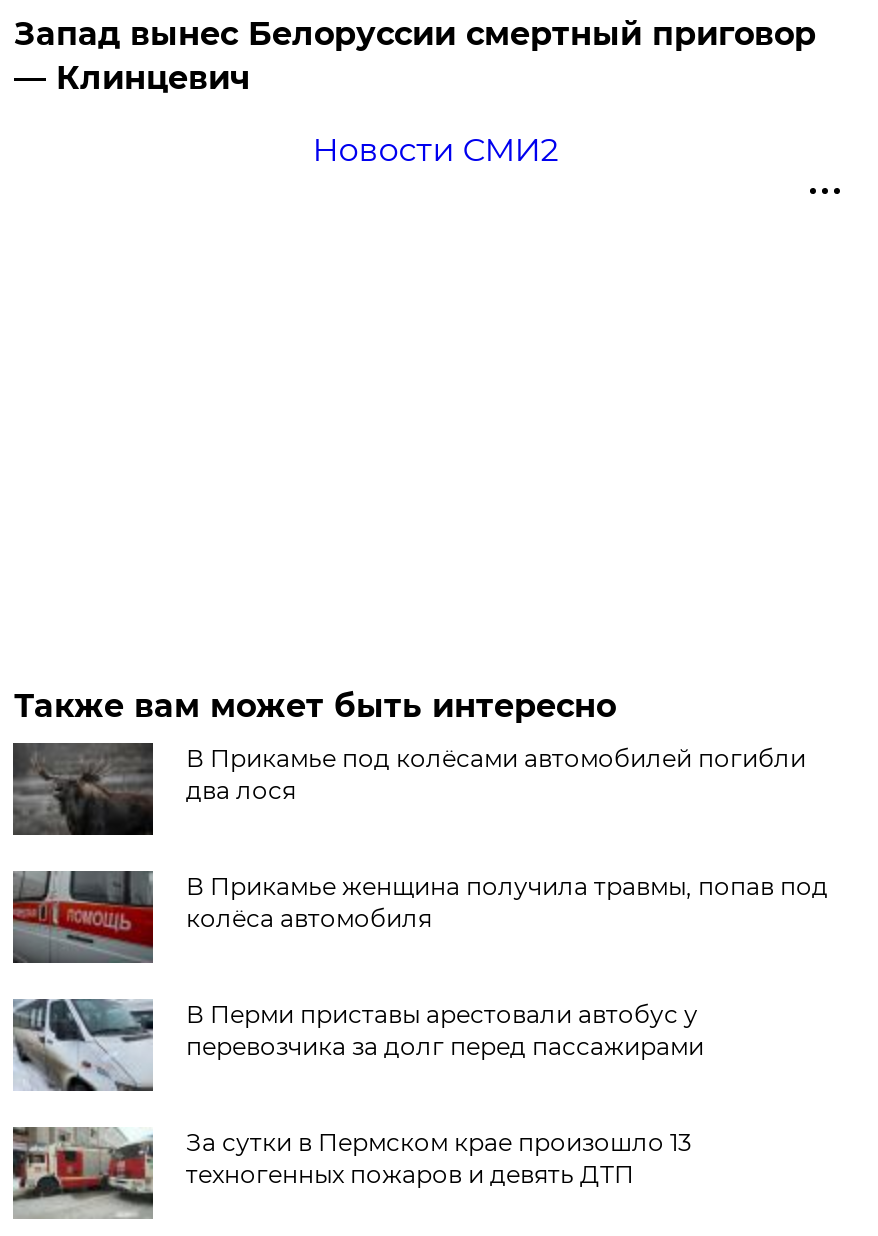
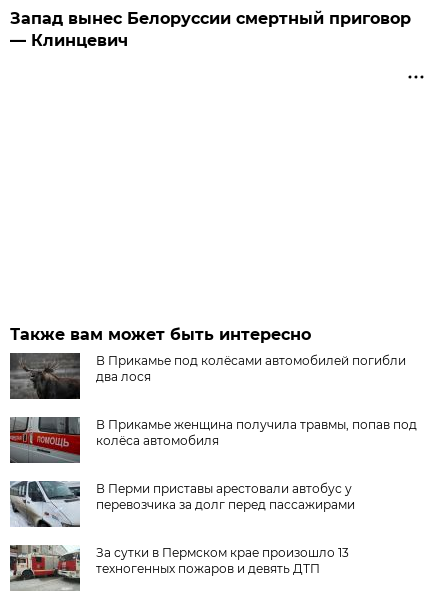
[312,131,558,169] Новости СМИ2 -> none

